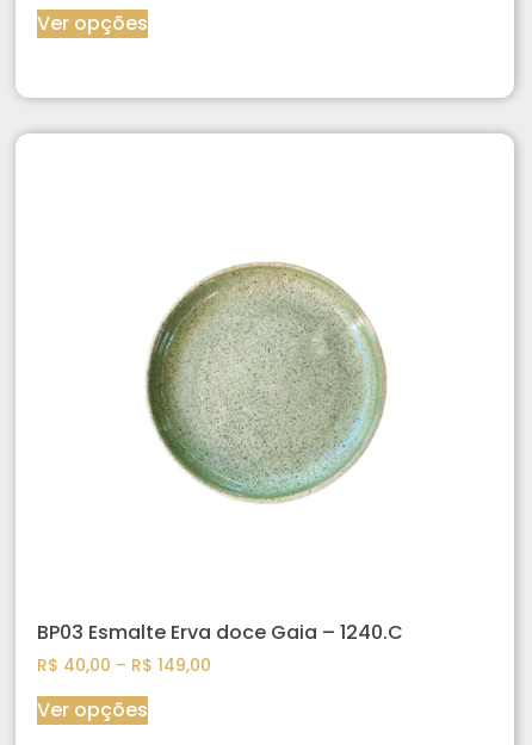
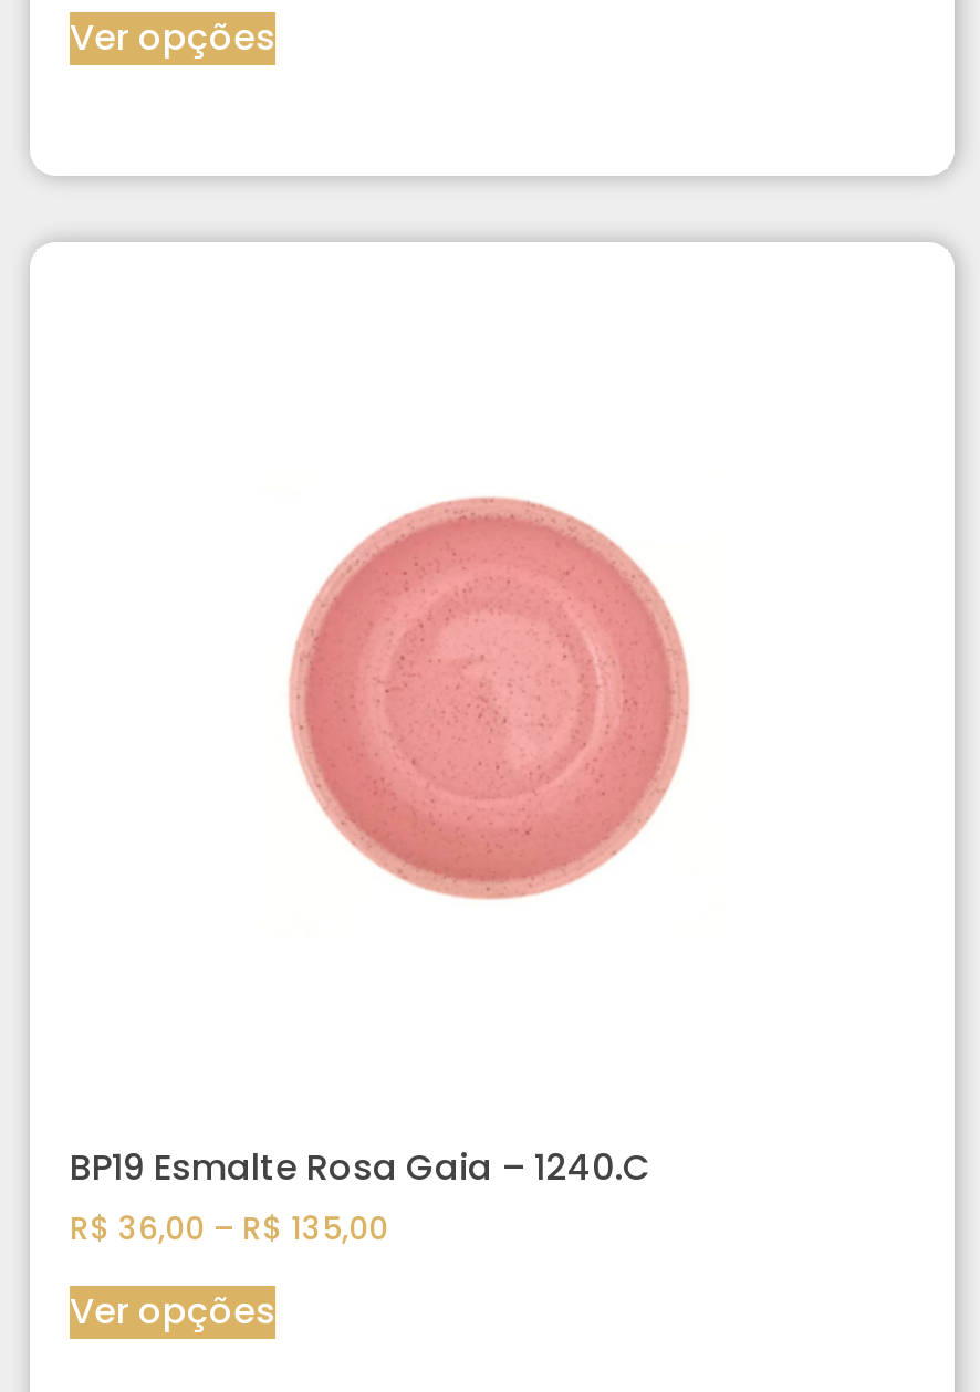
[144,261,388,504] [image] -> [271,481,718,930] [image]
[37,619,403,677] BP03 Esmalte Erva doce Gaia – 1240.C | R$40,00 – R$149,00 -> [70,1143,651,1251] BP19 Esmalte Rosa Gaia – 1240.C | R$36,00 – R$135,00

